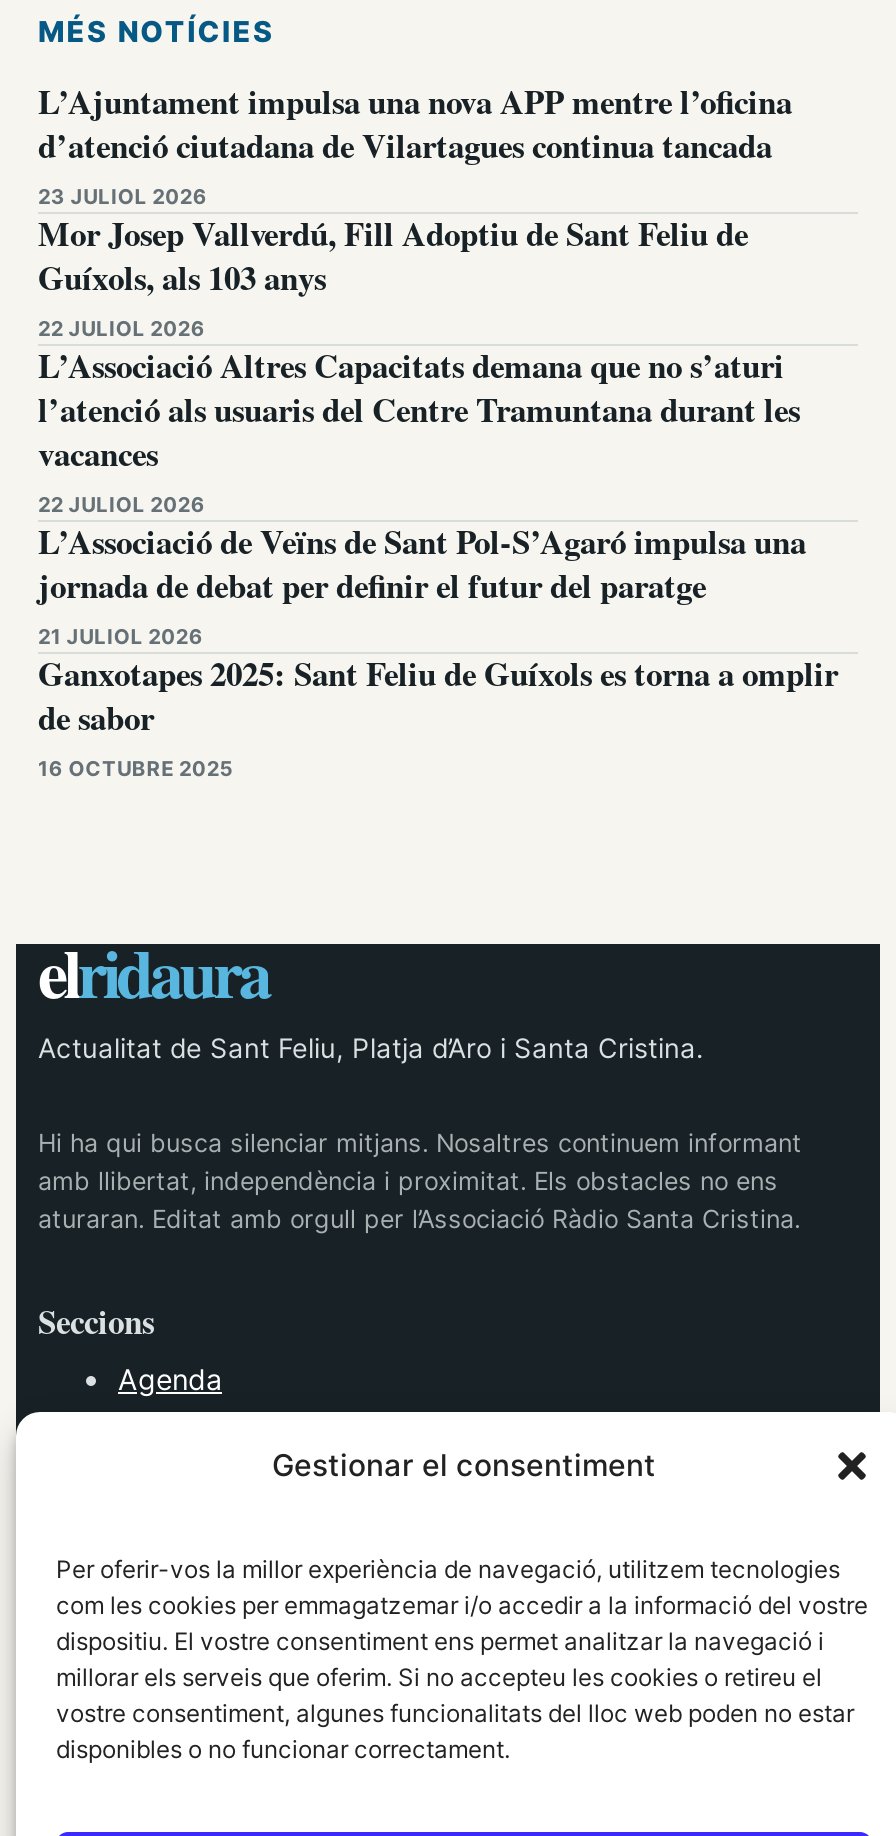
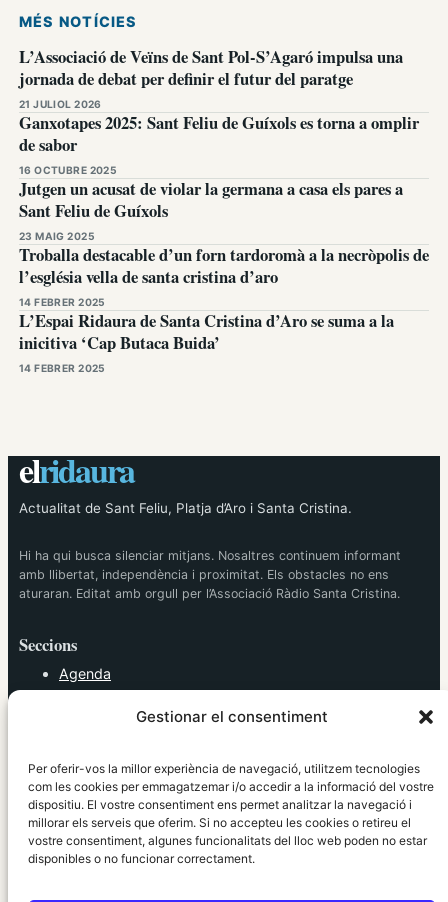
[38,77,800,517] L’Ajuntament impulsa una nova APP mentre l’oficina | d’atenció ciutadana de Vilartagues continua tancada | 23 JULIOL 2026 | Mor Josep Vallverdú, Fill Adoptiu de Sant Feliu de | Guíxols, als 103 anys | 22 JULIOL 2026 | L’Associació Altres Capacitats demana que no s’aturi | l’atenció als usuaris del Centre Tramuntana durant les | vacances | 22 JULIOL 2026 -> none
moved [38,517,838,781] -> [19,44,419,176]: L’Associació de Veïns de Sant Pol-S’Agaró impulsa una | jornada de debat per definir el futur del paratge | 21 JULIOL 2026 | Ganxotapes 2025: Sant Feliu de Guíxols es torna a omplir | de sabor | 16 OCTUBRE 2025
none -> [19,176,429,374] Jutgen un acusat de violar la germana a casa els pares a | Sant Feliu de Guíxols | 23 MAIG 2025 | Troballa destacable d’un forn tardoromà a la necròpolis de | l’església vella de santa cristina d’aro | 14 FEBRER 2025 | L’Espai Ridaura de Santa Cristina d’Aro se suma a la | inicitiva ‘Cap Butaca Buida’ | 14 FEBRER 2025

